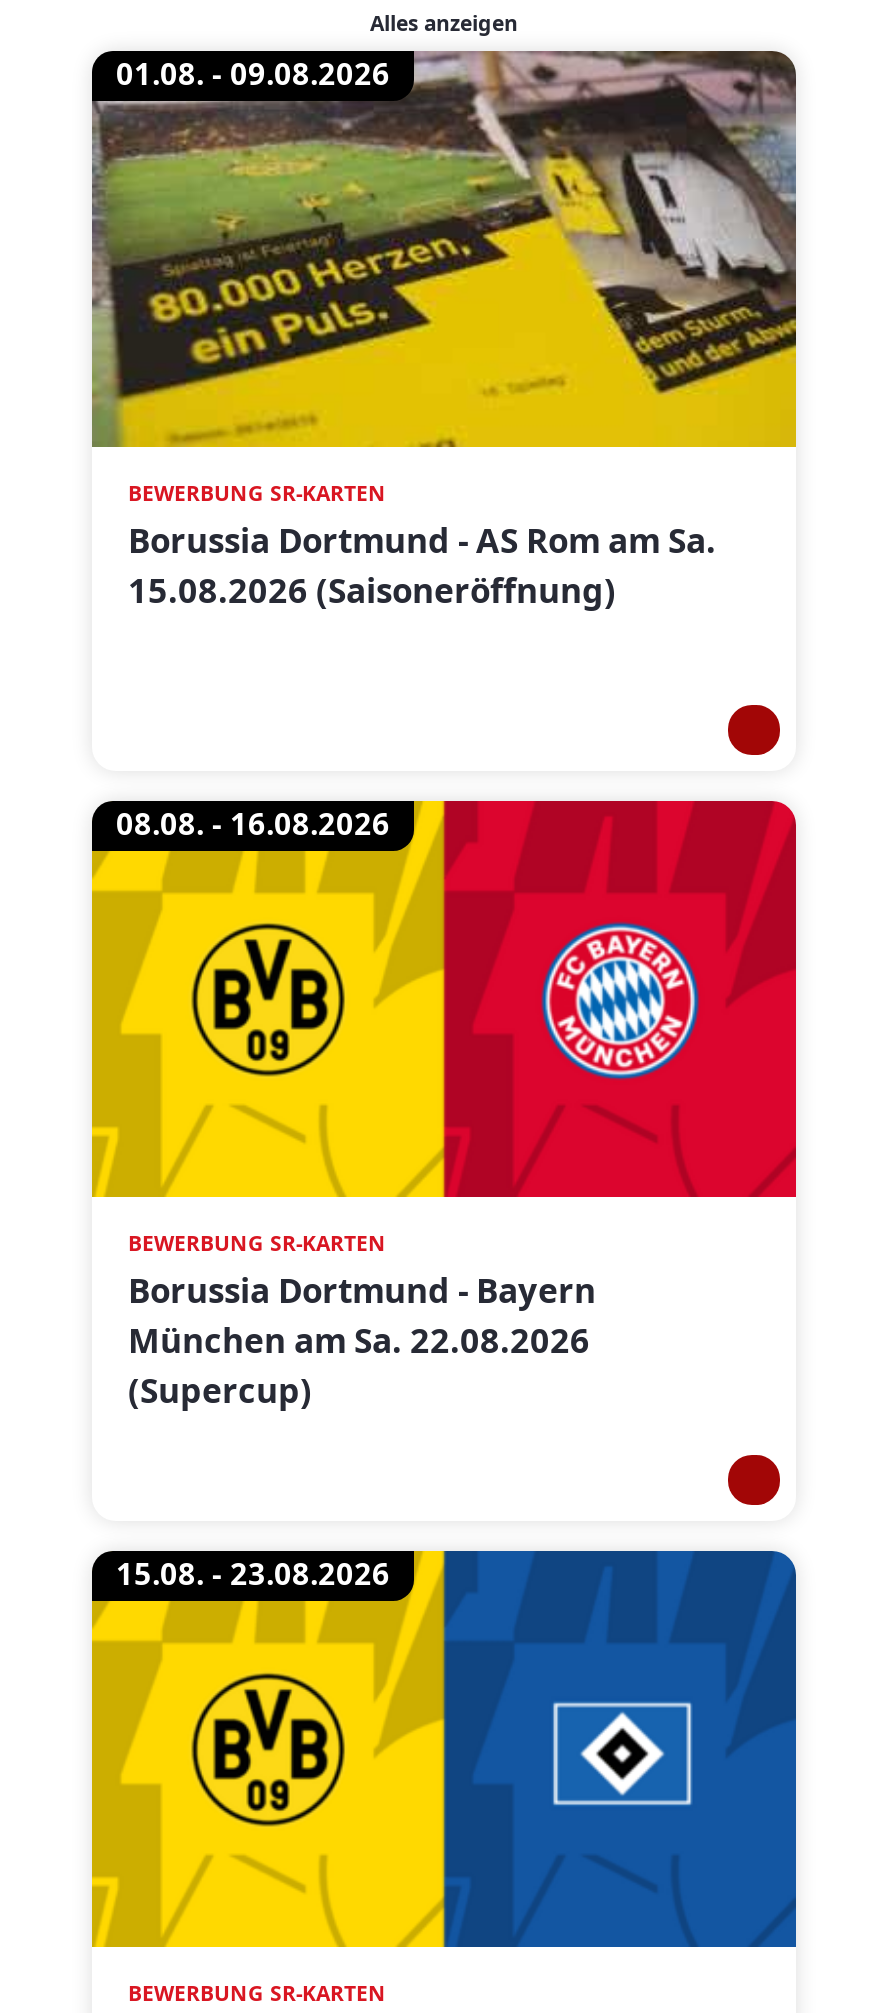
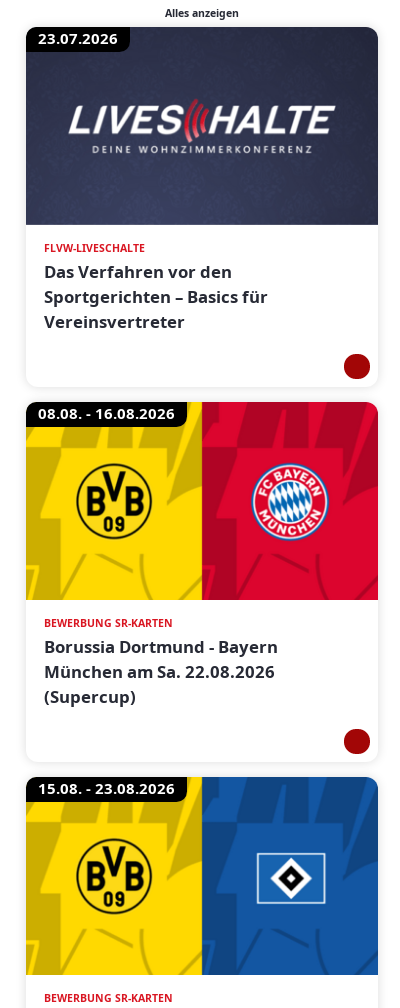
[90,49,798,449] [image] | 01.08. - 09.08.2026 -> [25,26,379,226] [image] | 23.07.2026
[128,480,716,612] BEWERBUNG SR-KARTEN | Borussia Dortmund - AS Rom am Sa. | 15.08.2026 (Saisoneröffnung) -> [44,241,268,333] FLVW-LIVESCHALTE | Das Verfahren vor den | Sportgerichten – Basics für | Vereinsvertreter

